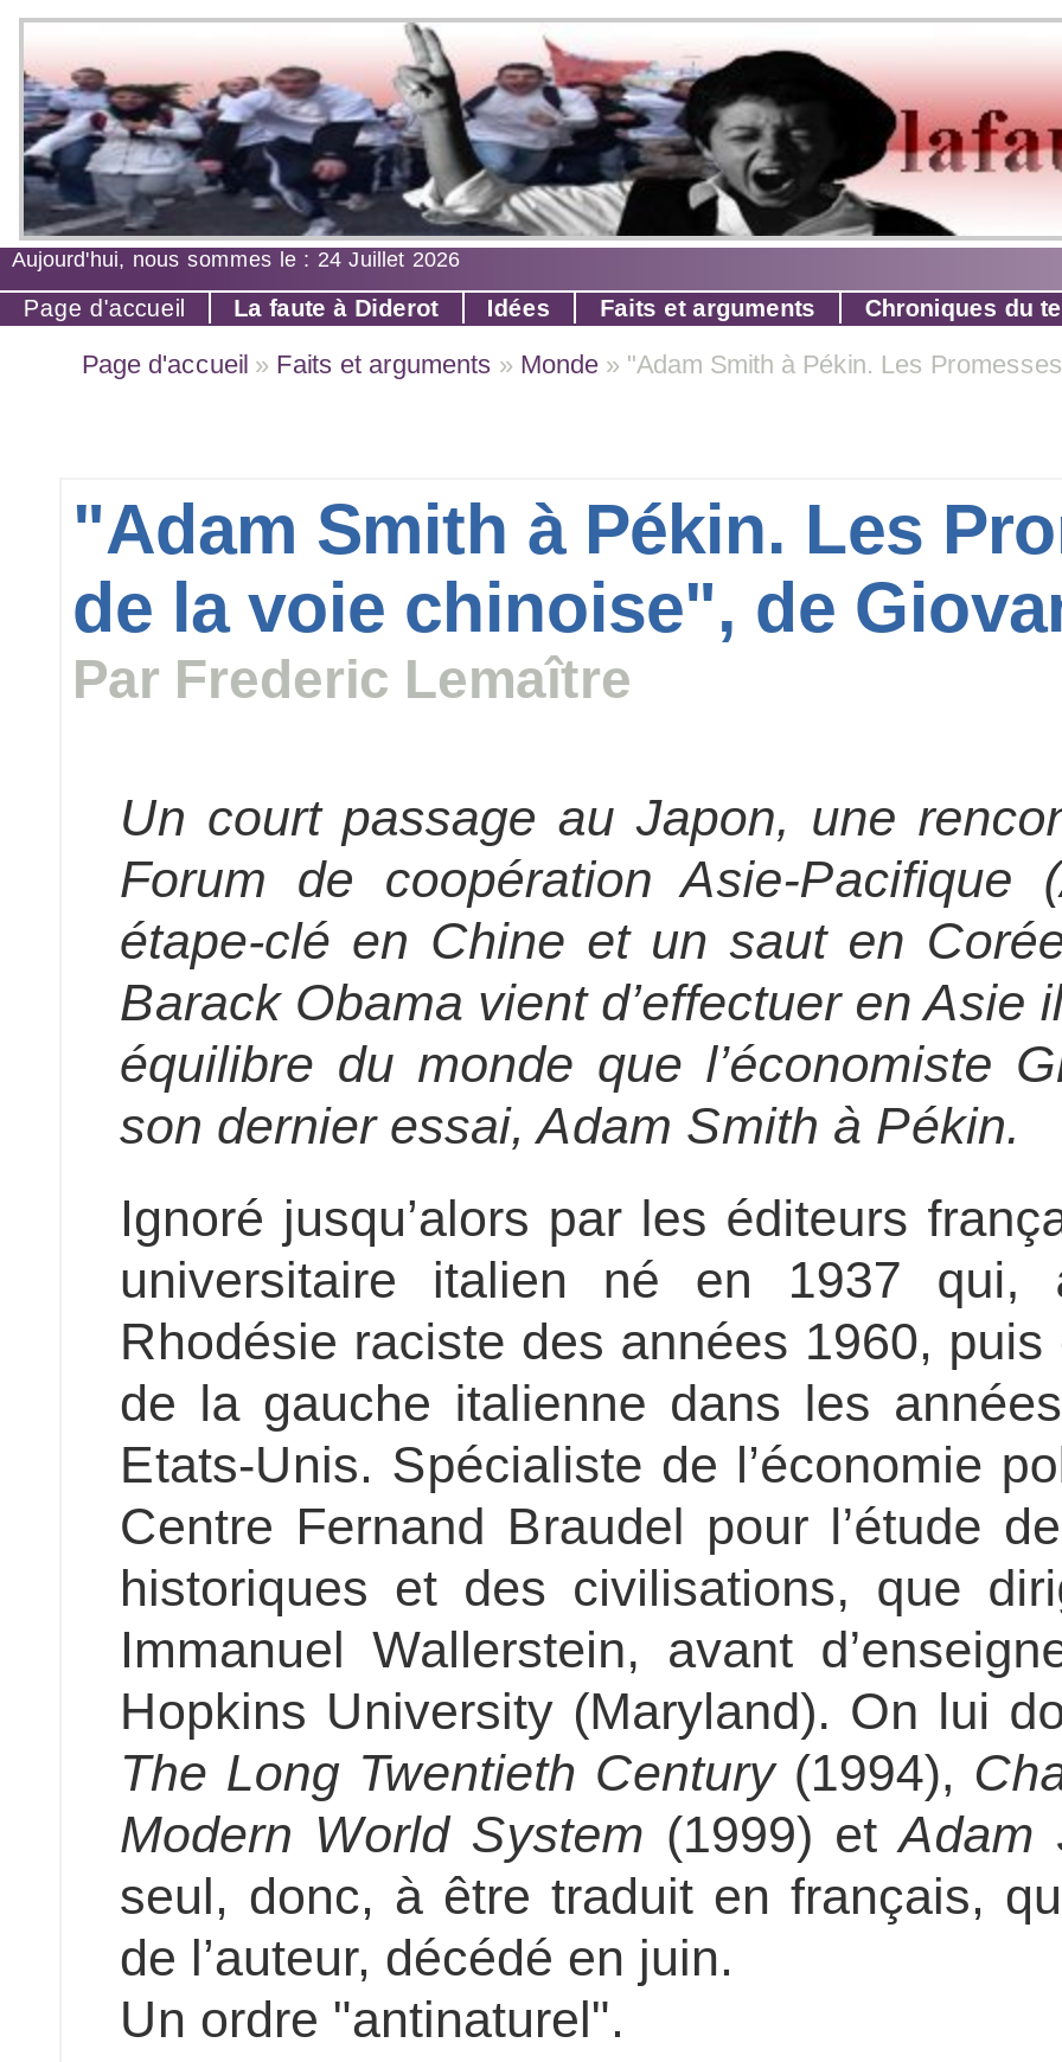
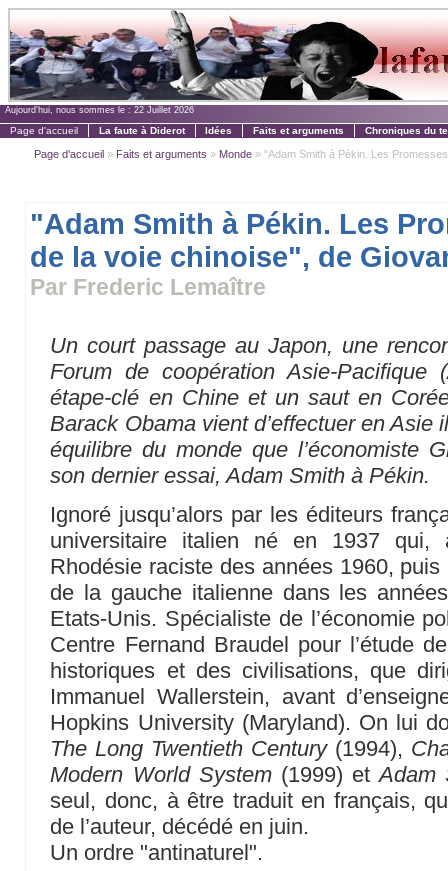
[12,248,460,271] Aujourd'hui, nous sommes le :24 Juillet 2026 -> [5,105,194,115] Aujourd'hui, nous sommes le :22 Juillet 2026

